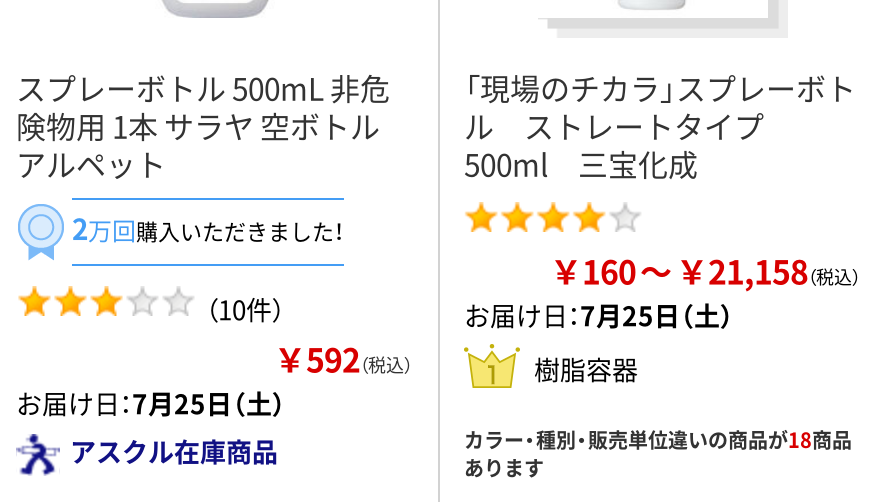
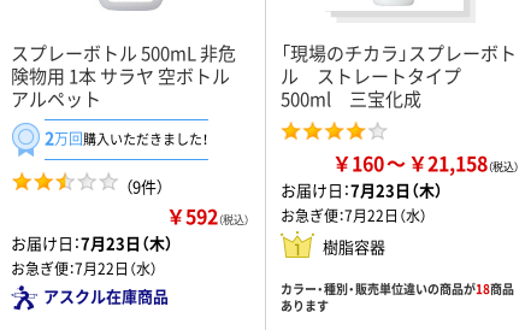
[206,291,284,329] （10件） -> [125,175,164,198] （9件）
[464,297,734,335] お届け日：7月25日（土） -> [281,179,443,226] お届け日：7月23日（木） | お急ぎ便：7月22日（水）
[16,385,286,423] お届け日：7月25日（土） -> [11,232,173,279] お届け日：7月23日（木） | お急ぎ便：7月22日（水）

